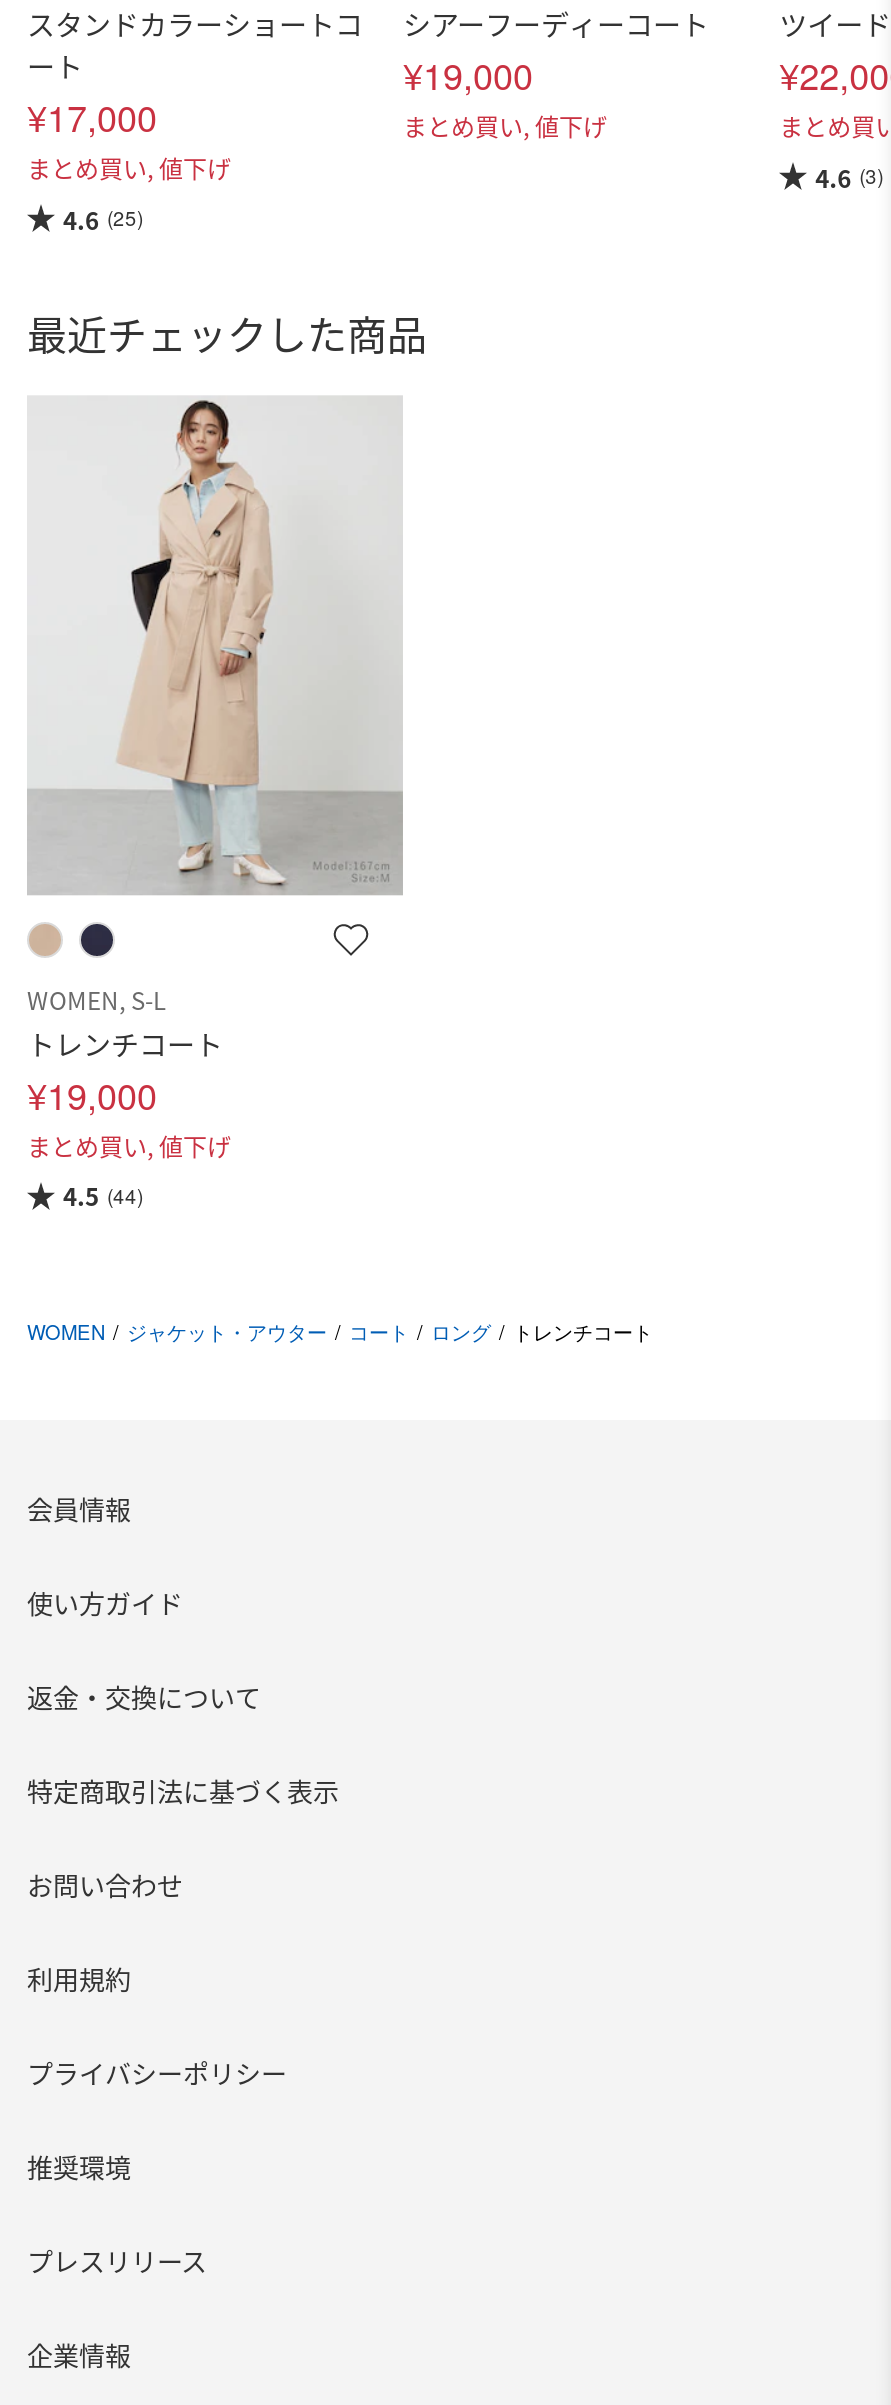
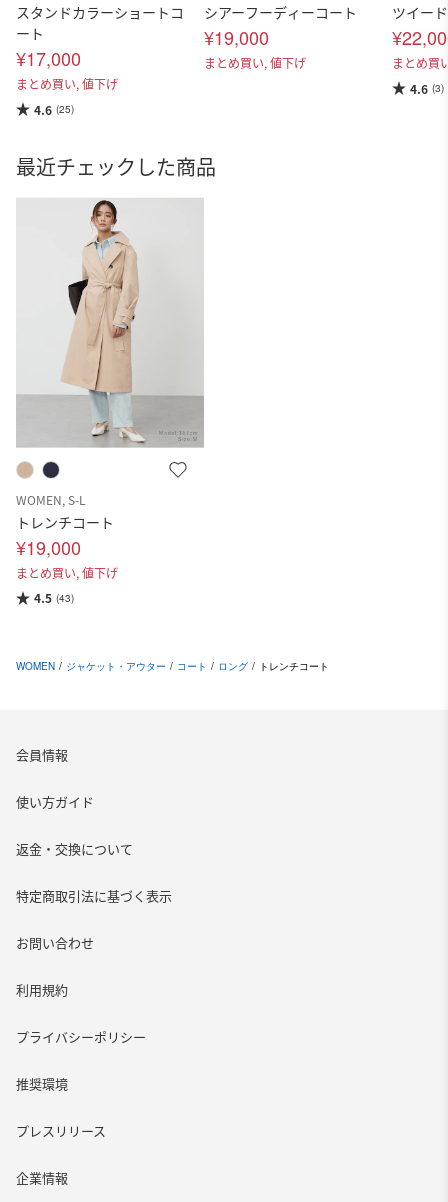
[63,1179,143,1213] 4.5 (44) -> [34,589,74,606] 4.5 (43)

